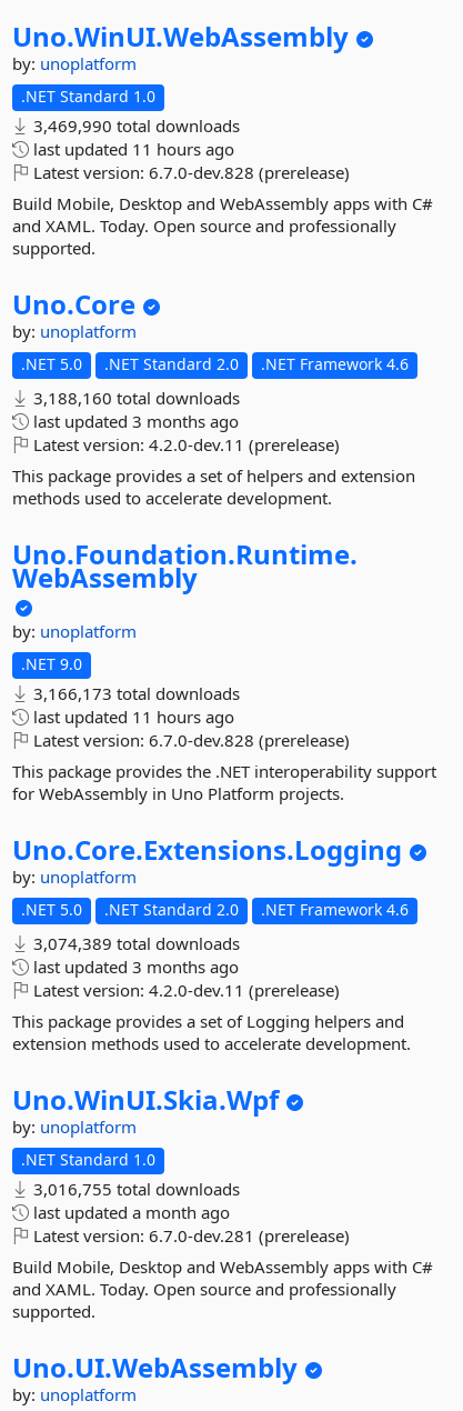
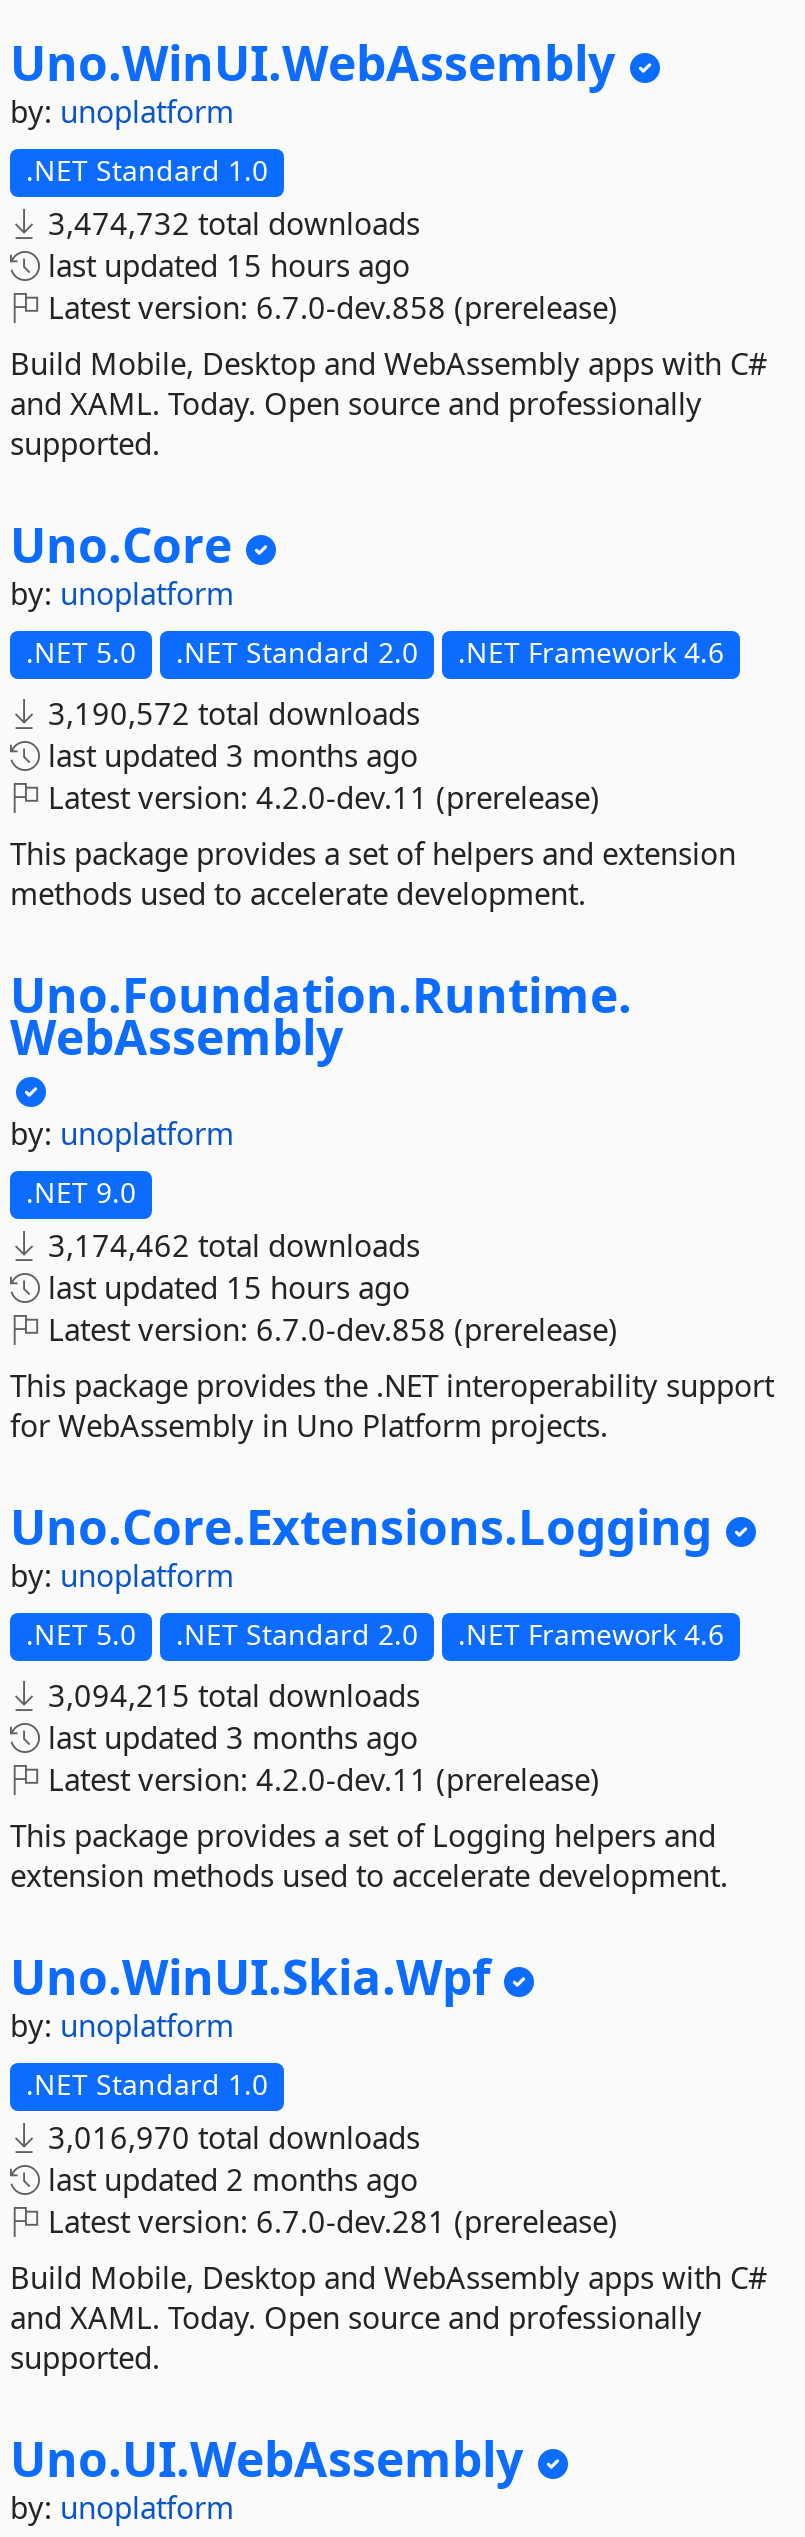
[29,114,240,137] 3,469,990 total downloads -> [40,203,420,243] 3,474,732 total downloads
[29,138,234,160] last updated 11 hours ago -> [40,245,410,285] last updated 15 hours ago
[29,161,350,183] Latest version: 6.7.0-dev.828 (prerelease) -> [40,287,618,327] Latest version: 6.7.0-dev.858 (prerelease)
[29,387,240,409] 3,188,160 total downloads -> [40,693,420,733] 3,190,572 total downloads
[29,682,240,704] 3,166,173 total downloads -> [40,1225,420,1265] 3,174,462 total downloads
[29,705,234,728] last updated 11 hours ago -> [40,1267,410,1307] last updated 15 hours ago
[29,729,350,751] Latest version: 6.7.0-dev.828 (prerelease) -> [40,1309,618,1349] Latest version: 6.7.0-dev.858 (prerelease)
[29,932,240,954] 3,074,389 total downloads -> [40,1675,420,1715] 3,094,215 total downloads
[29,1178,240,1200] 3,016,755 total downloads -> [40,2117,420,2157] 3,016,970 total downloads
[29,1201,230,1223] last updated a month ago -> [40,2159,418,2199] last updated 2 months ago

